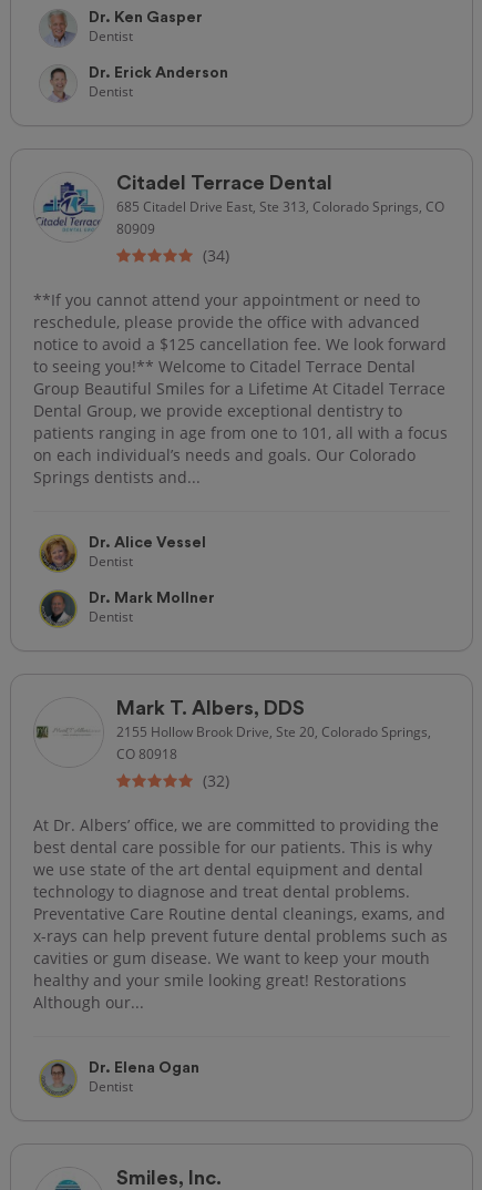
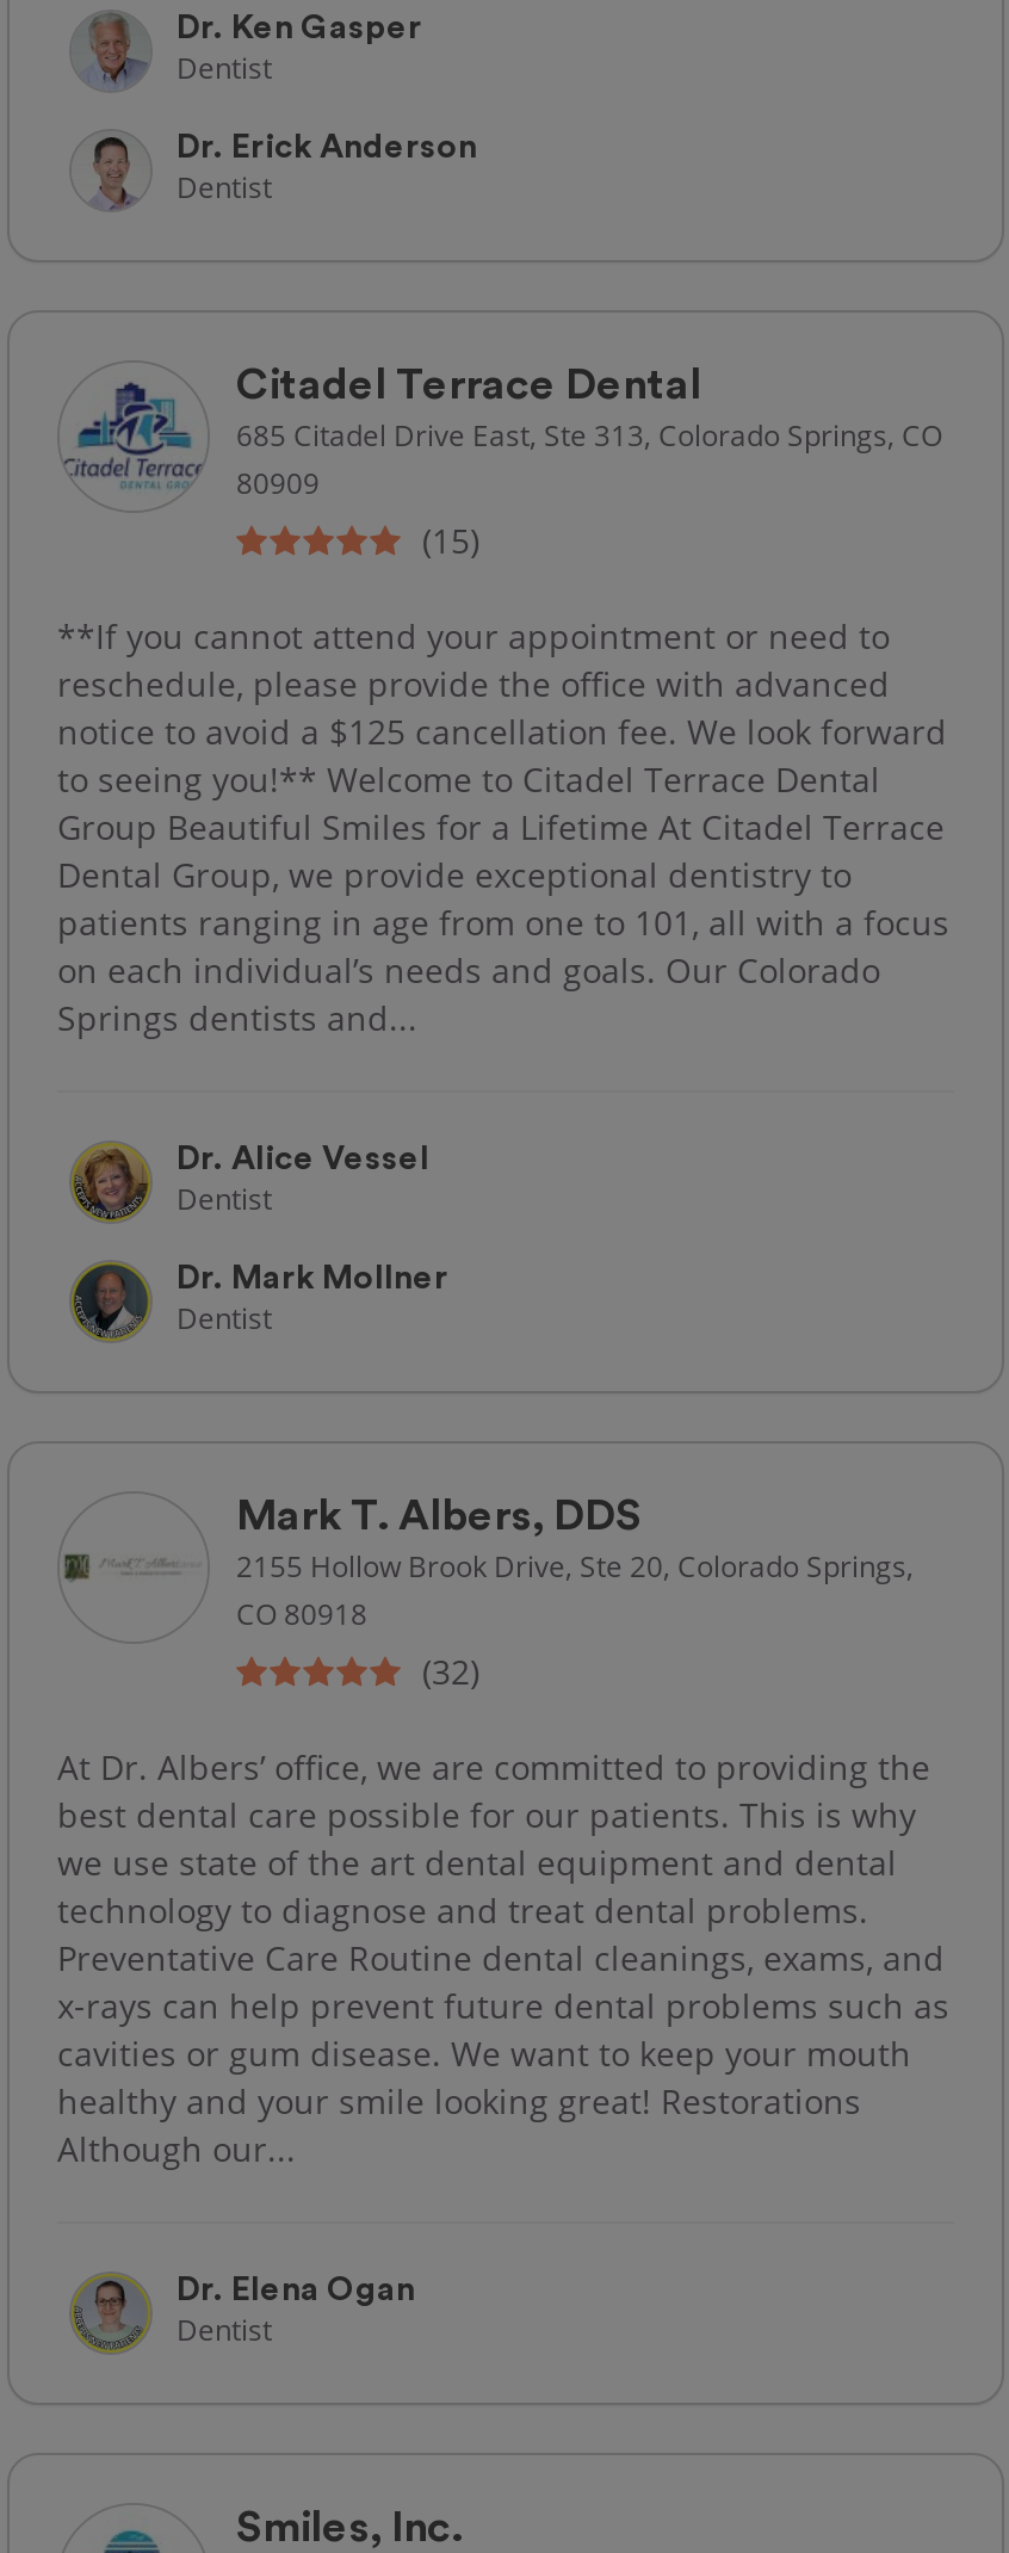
[203,244,229,265] (34) -> [422,517,479,562] (15)

